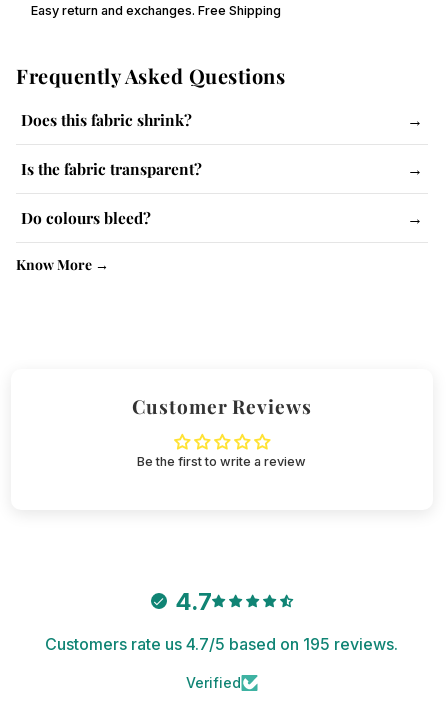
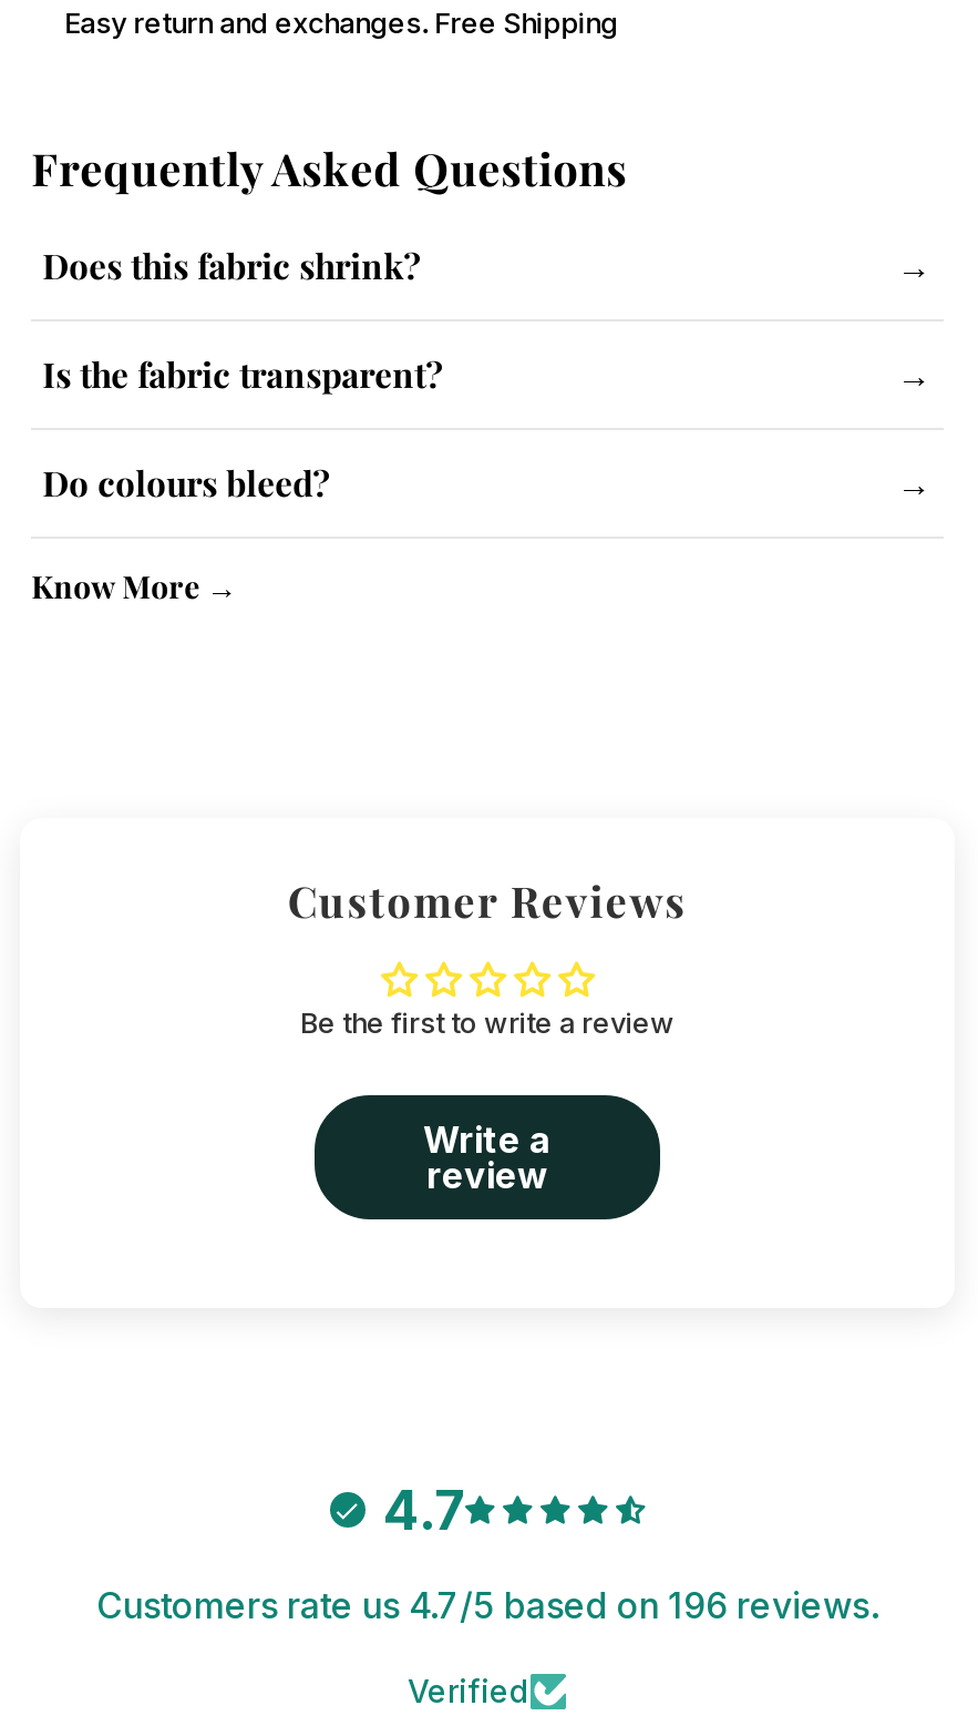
none -> [423,1117,552,1196] Write a | review
[45,634,398,654] Customers rate us 4.7/5 based on 195 reviews. -> [96,1583,878,1628] Customers rate us 4.7/5 based on 196 reviews.

